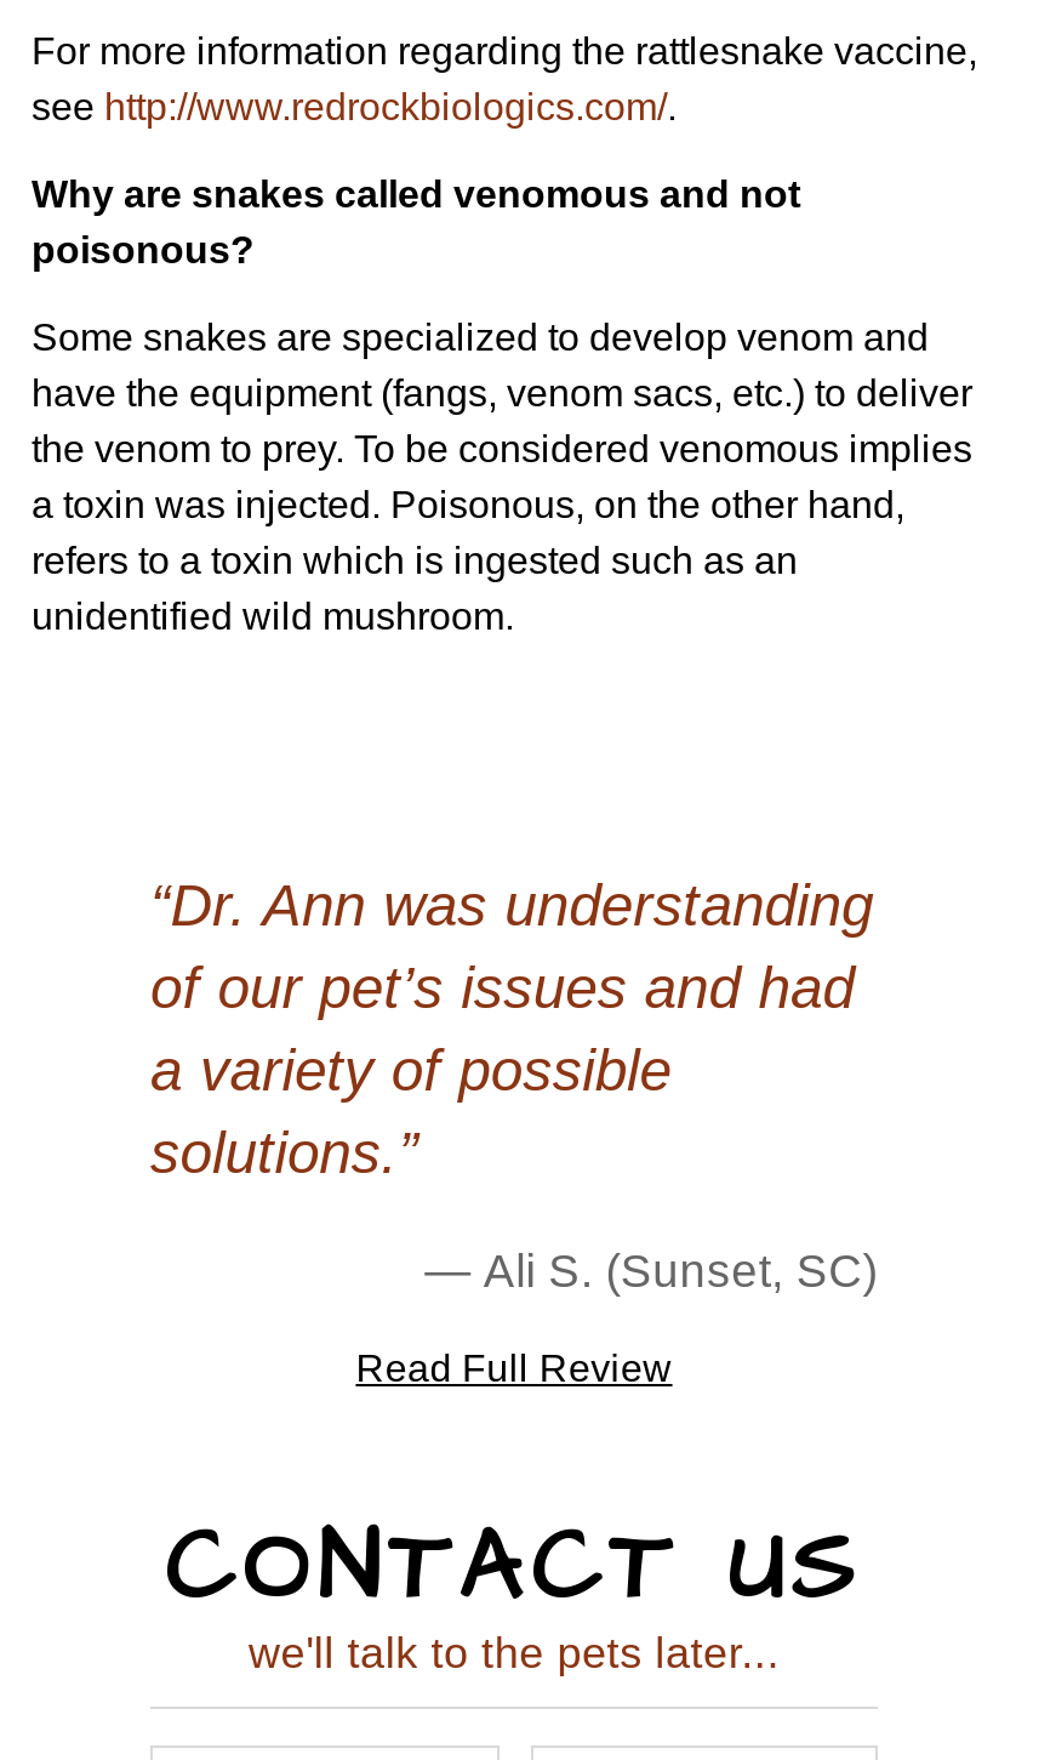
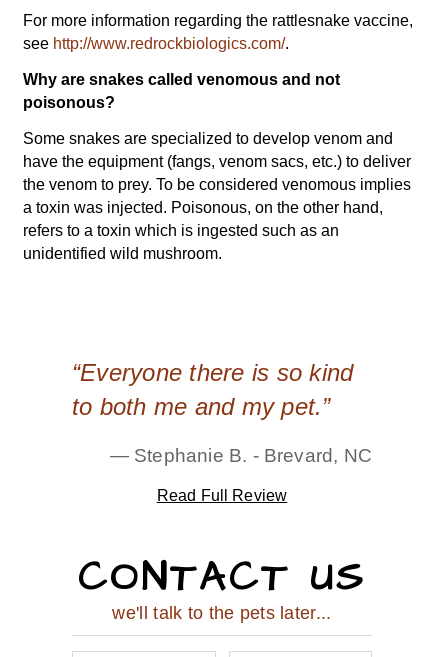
[150,872,873,1185] “Dr. Ann was understanding | of our pet’s issues and had | a variety of possible | solutions.” -> [72,359,353,420] “Everyone there is so kind | to both me and my pet.”
[484,1246,878,1297] Ali S. (Sunset, SC) -> [134,445,372,466] Stephanie B. - Brevard, NC

